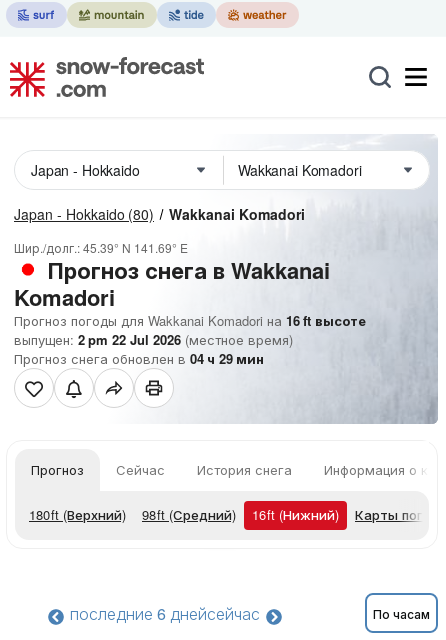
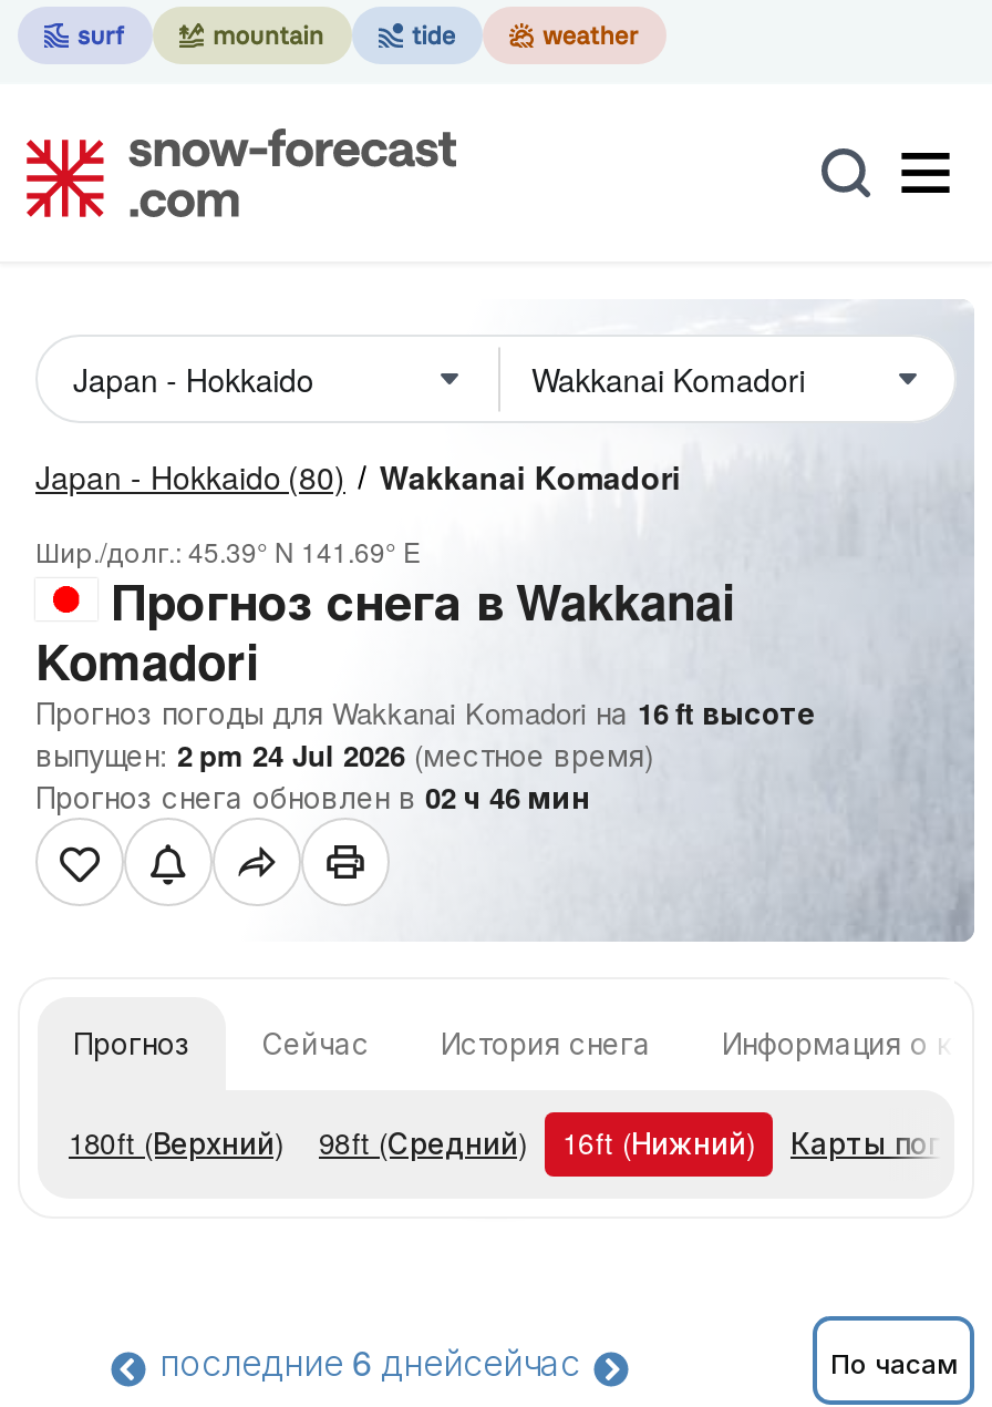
[14,330,293,349] выпущен: 2 pm 22 Jul 2026 (местное время) -> [35,733,653,776] выпущен: 2 pm 24 Jul 2026 (местное время)
[14,349,264,368] Прогноз снега обновлен в 04 ч 29 мин -> [35,776,589,818] Прогноз снега обновлен в 02 ч 46 мин

